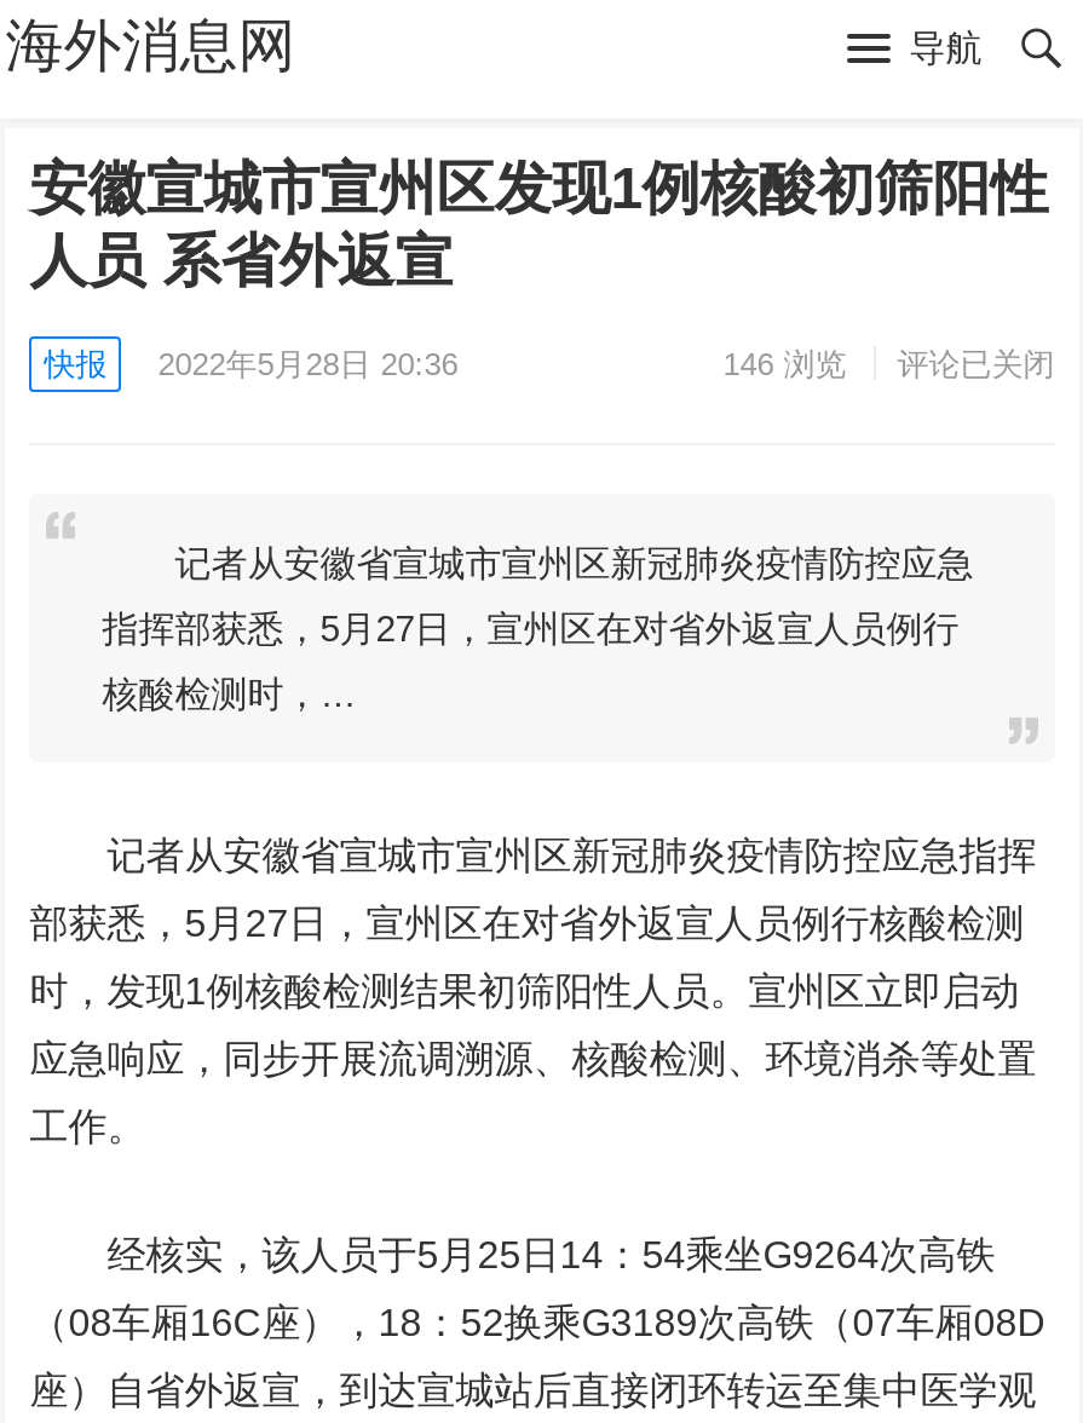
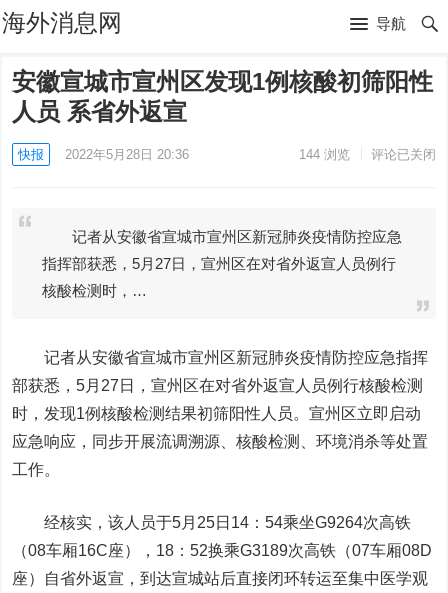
[723,346,1055,382] 146浏览 评论已关闭 -> [299,147,436,162] 144浏览 评论已关闭

